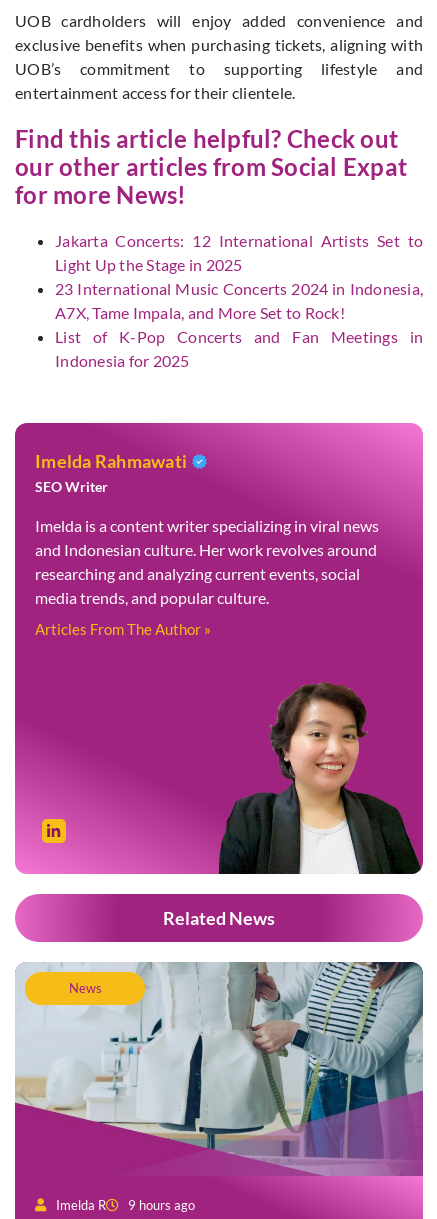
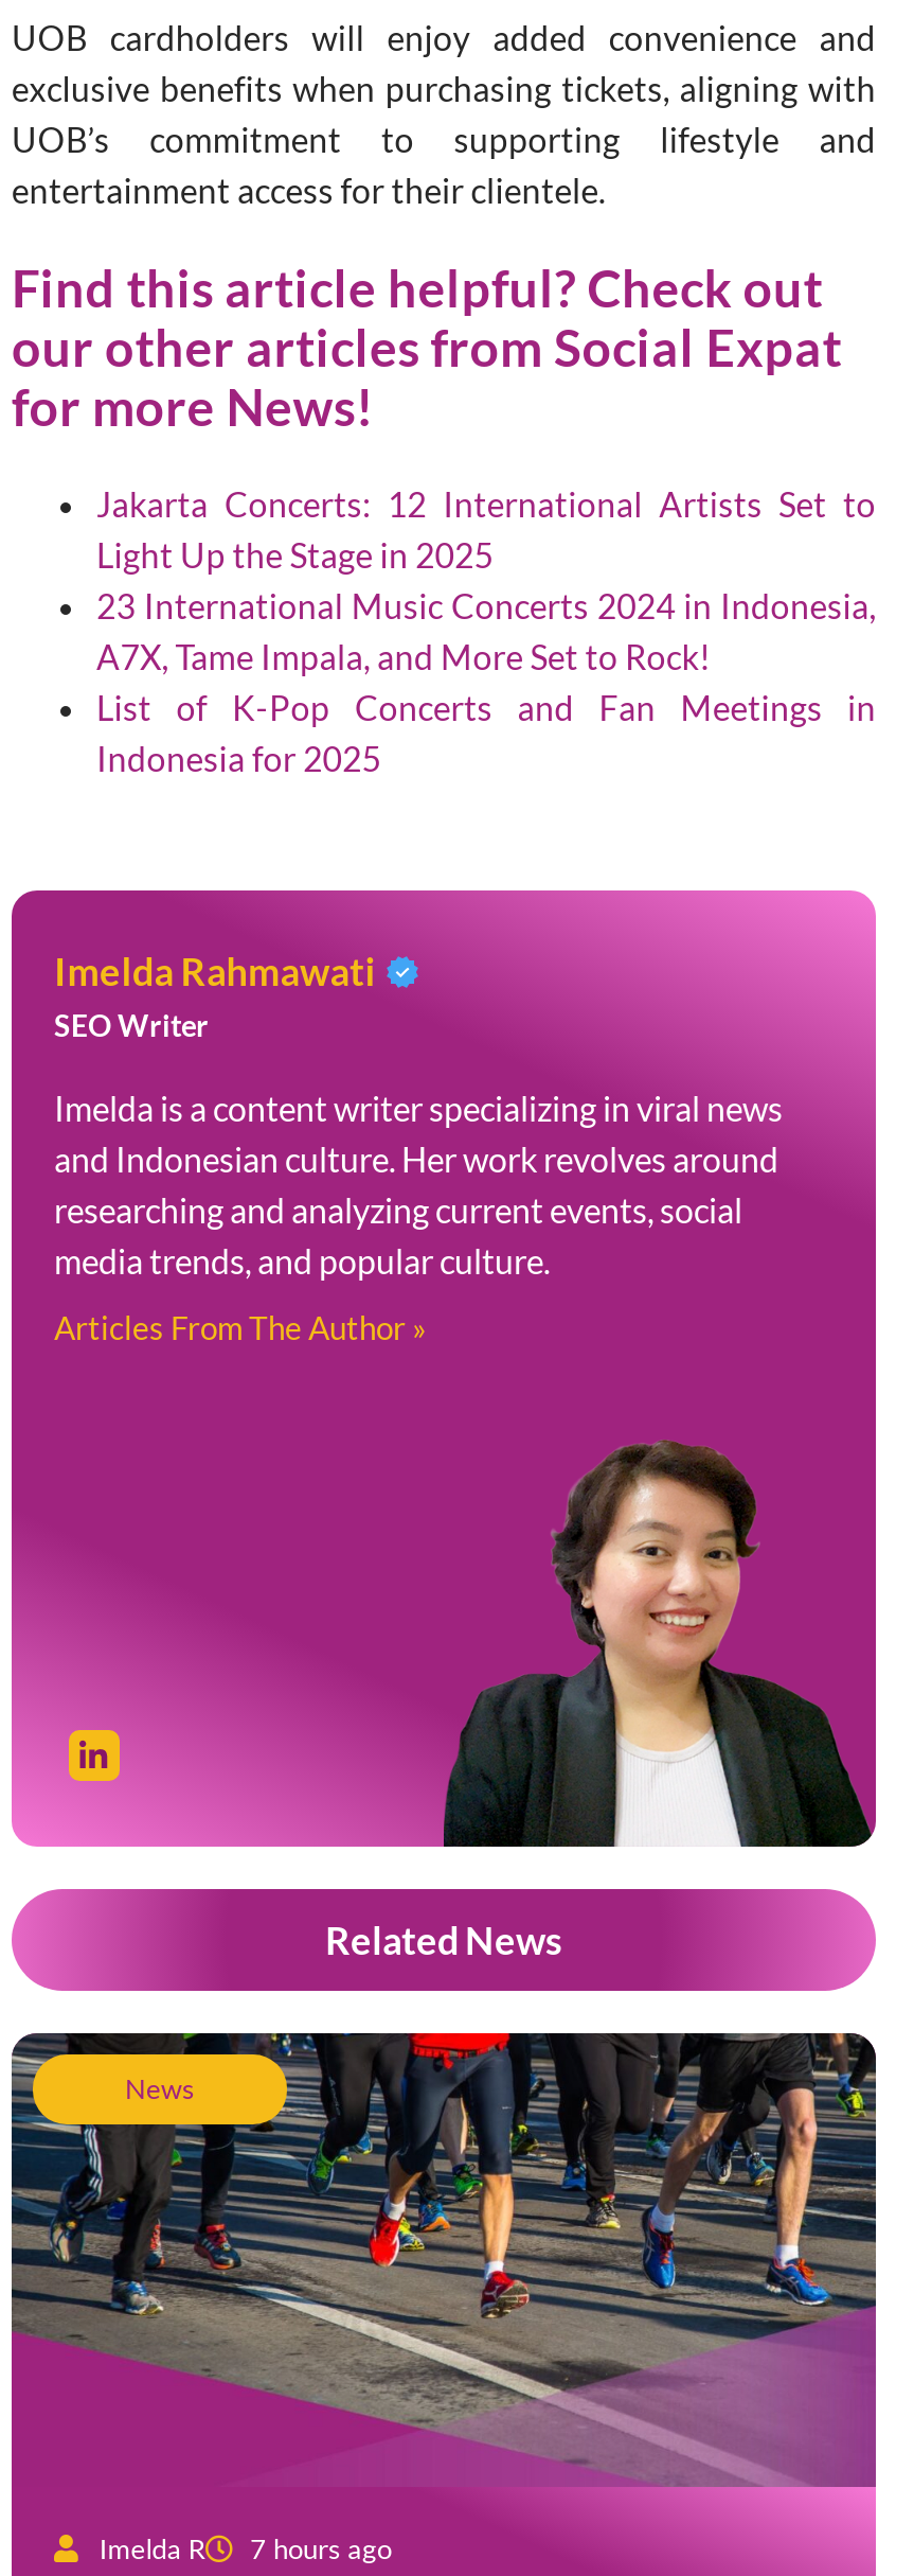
[15,961,424,1212] [image] | Imelda R 9 hours ago -> [10,2031,878,2564] [image] | Imelda R 7 hours ago

